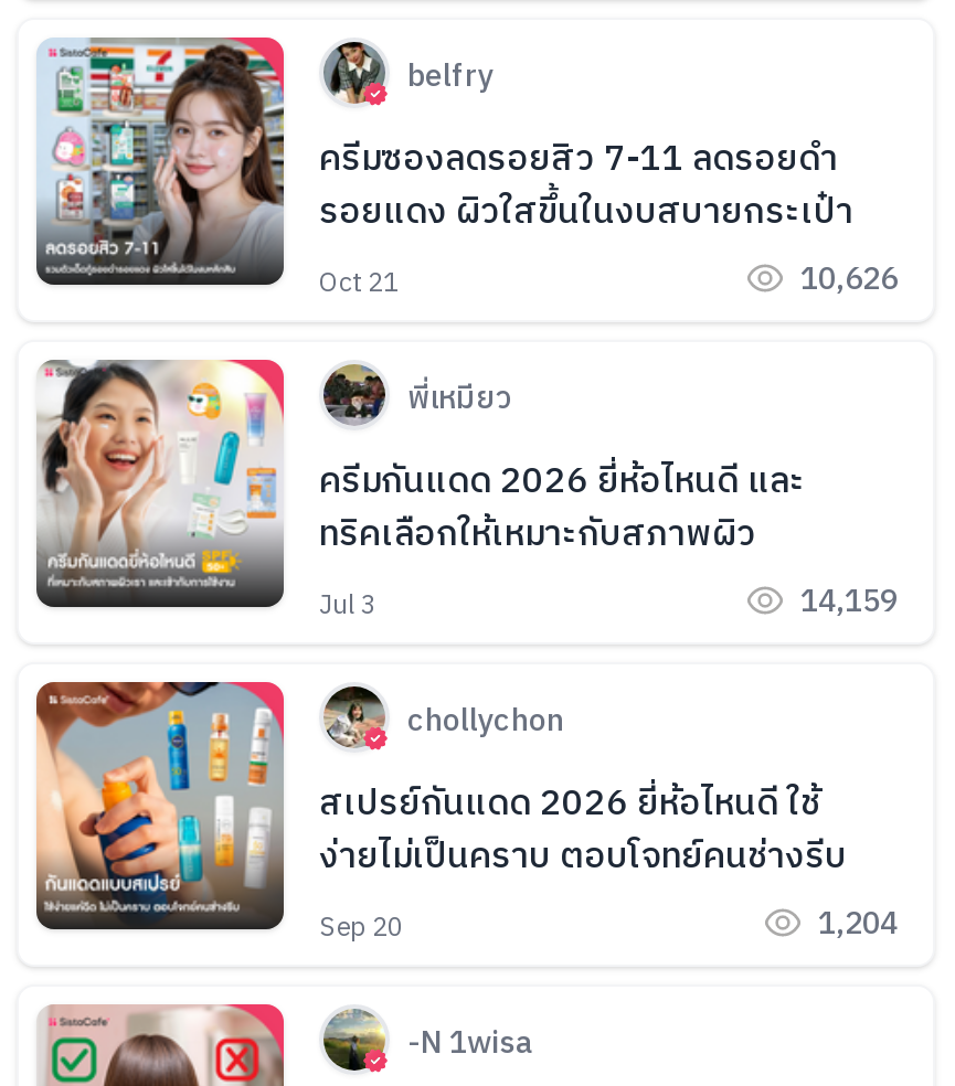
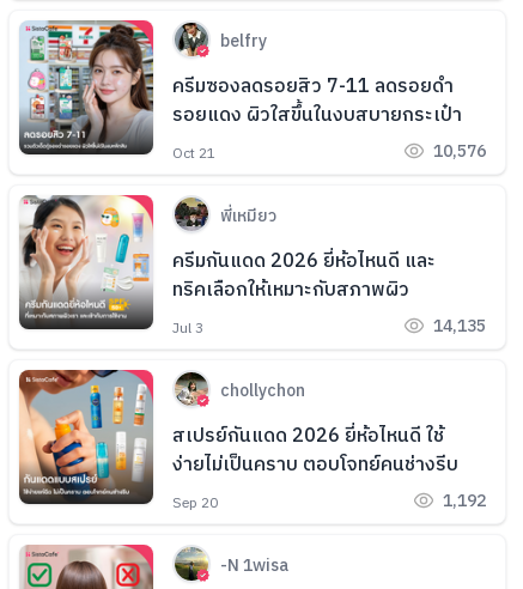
[800,253,898,304] 10,626 -> [433,137,486,165] 10,576
[800,575,898,626] 14,159 -> [433,312,486,340] 14,135
[818,897,898,948] 1,204 -> [443,487,486,514] 1,192

